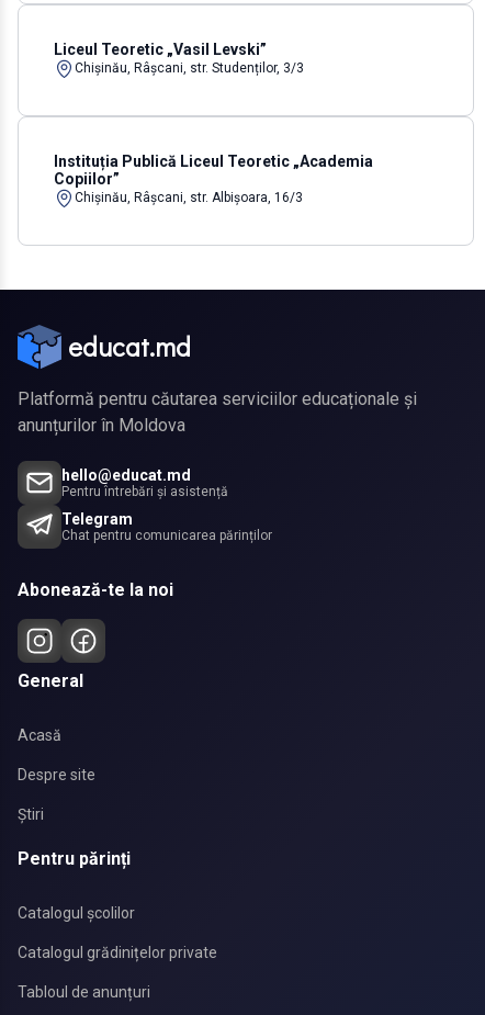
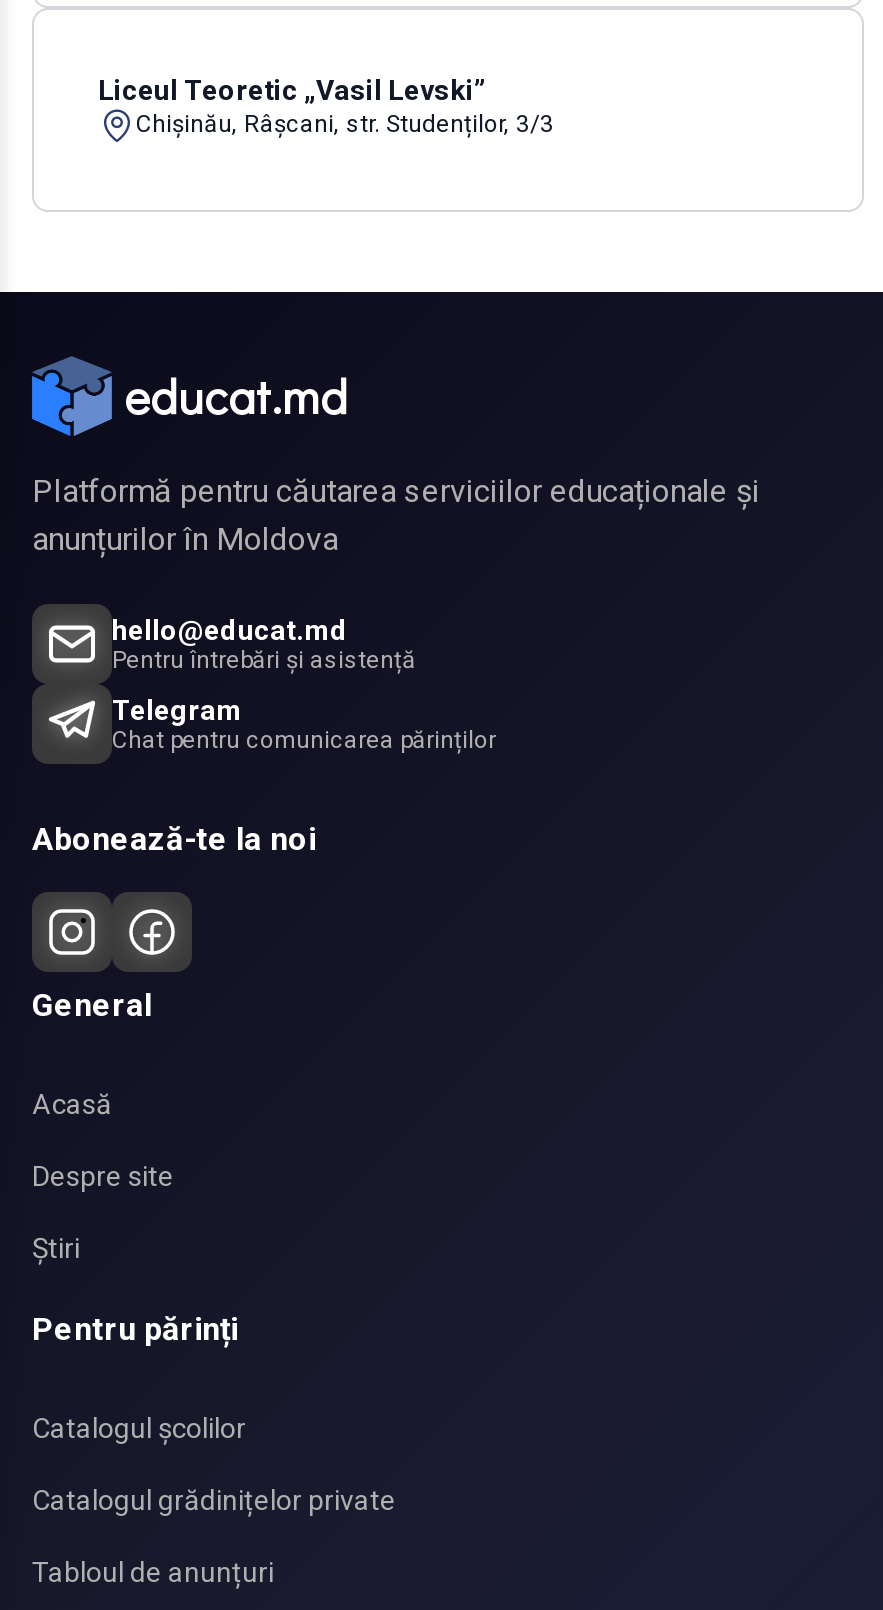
[54,153,373,206] Instituția Publică Liceul Teoretic „Academia | Copiilor” | Chișinău, Râșcani, str. Albișoara, 16/3 -> none

